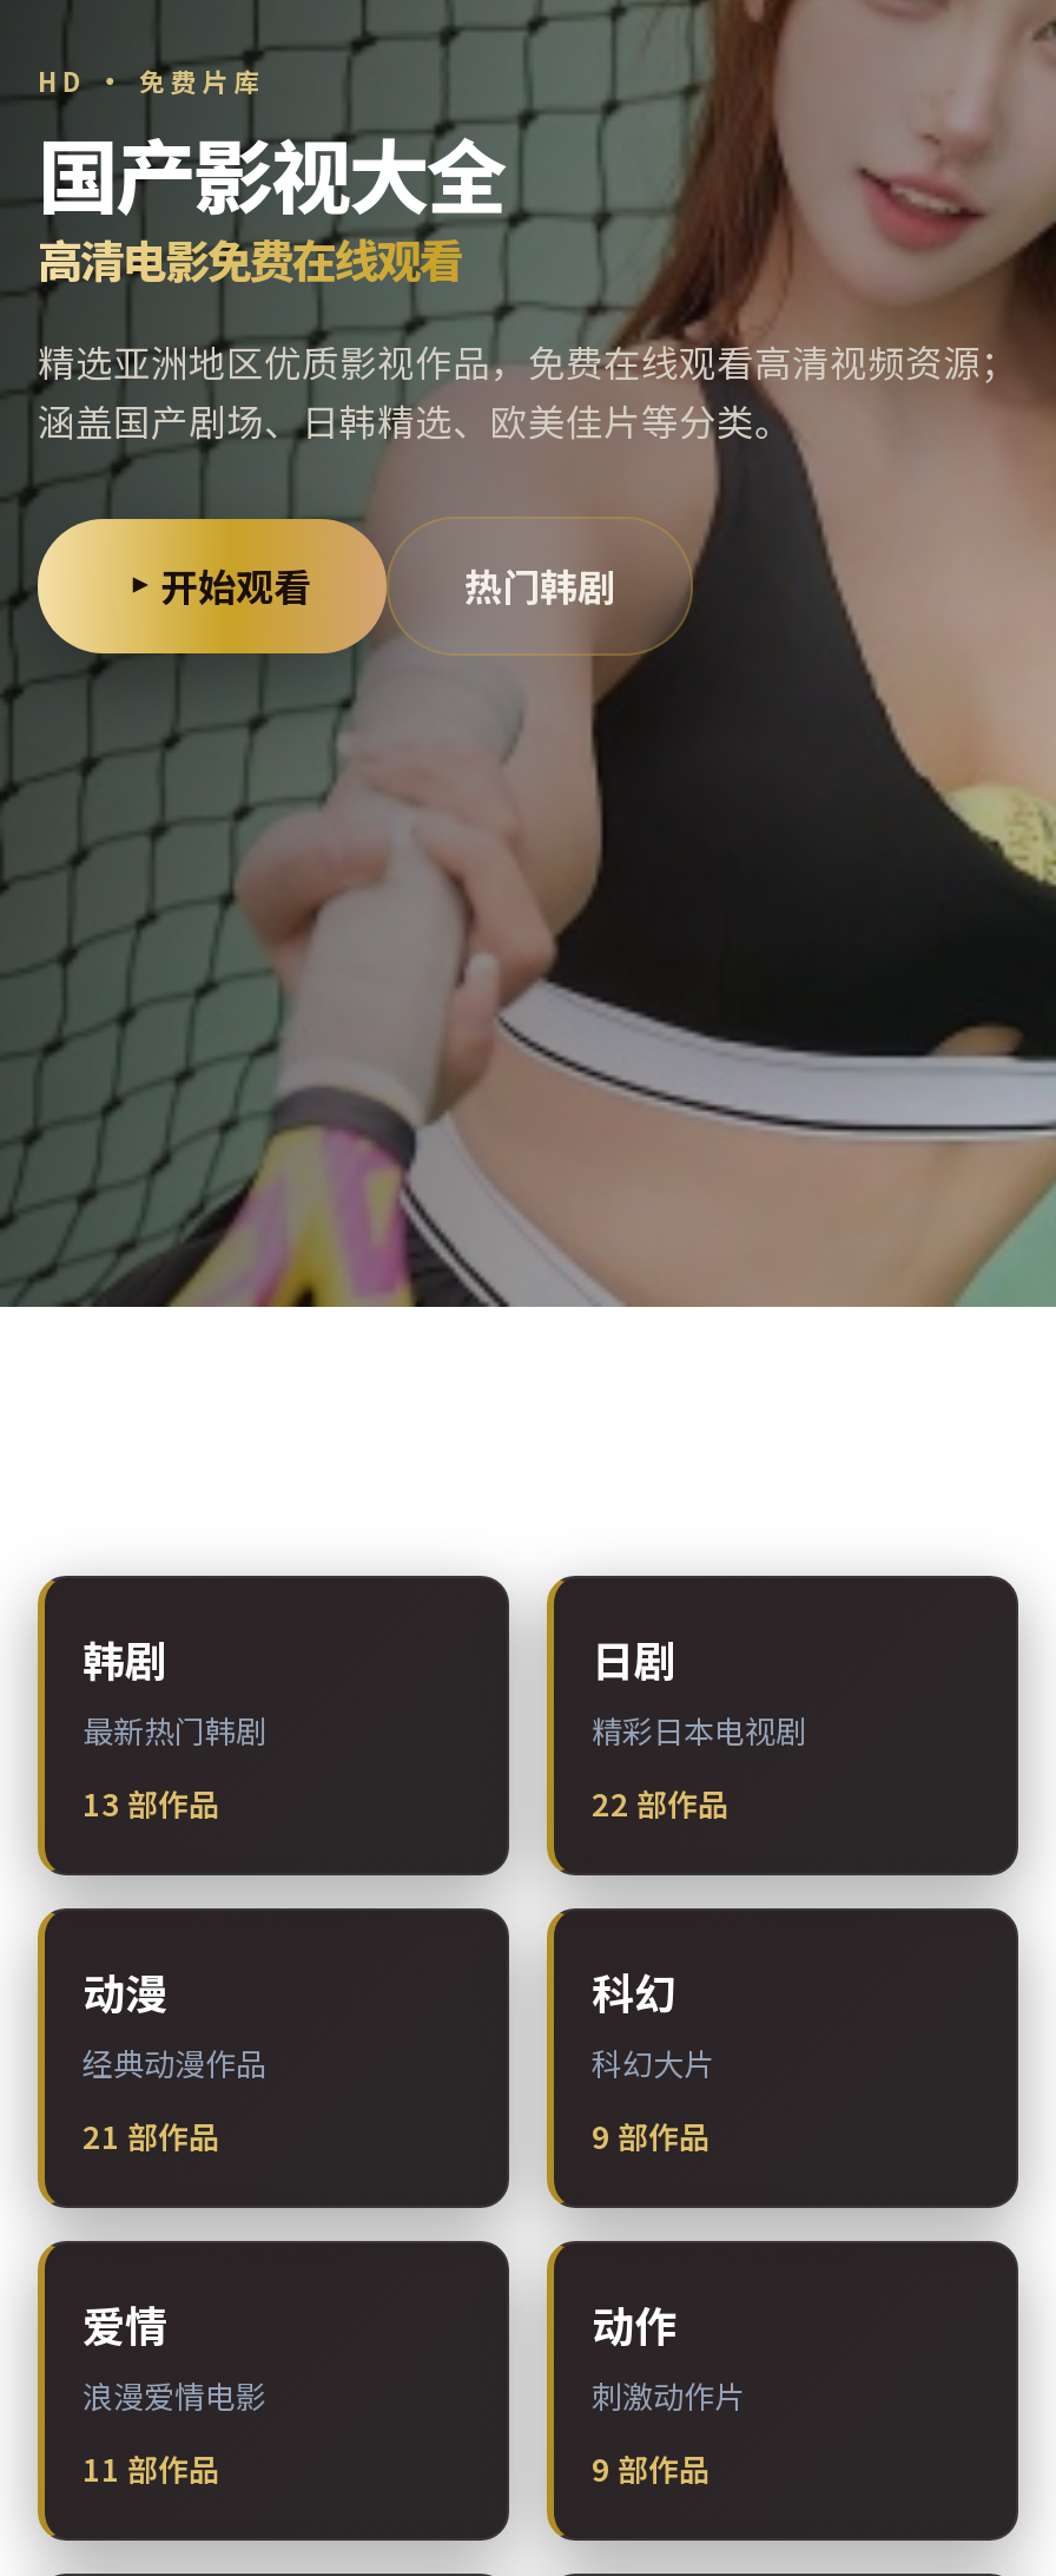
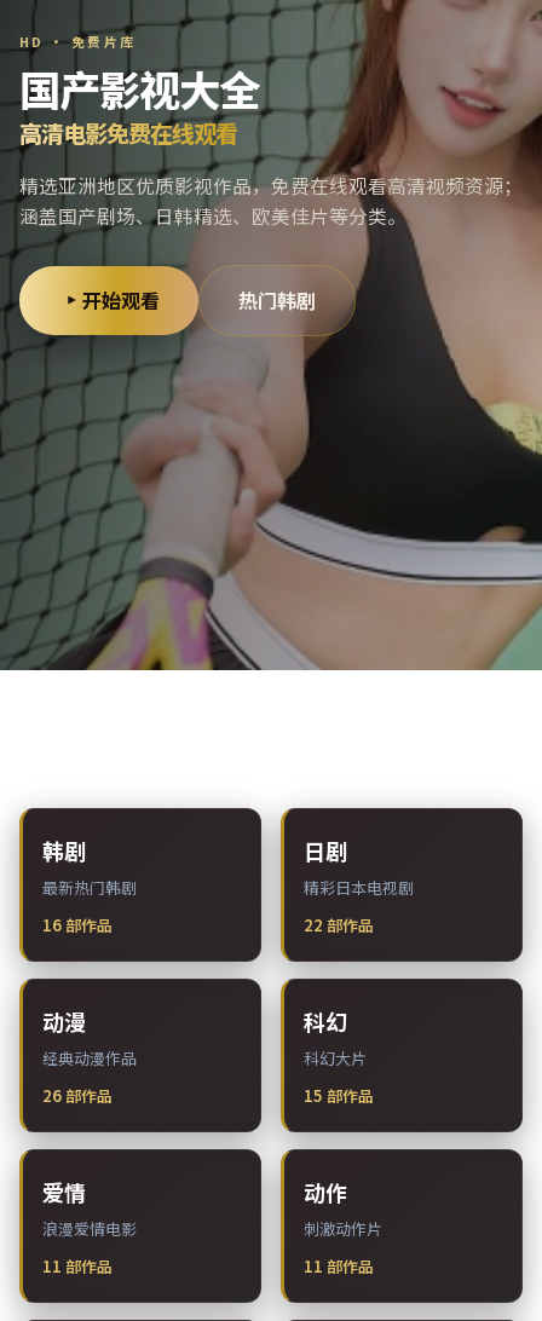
[82,1781,219,1826] 13部作品 -> [42,913,113,936] 16部作品
[82,2114,219,2158] 21部作品 -> [42,1084,113,1107] 26部作品
[592,2114,709,2158] 9部作品 -> [304,1084,374,1107] 15部作品
[592,2446,709,2491] 9部作品 -> [304,1254,374,1277] 11部作品

